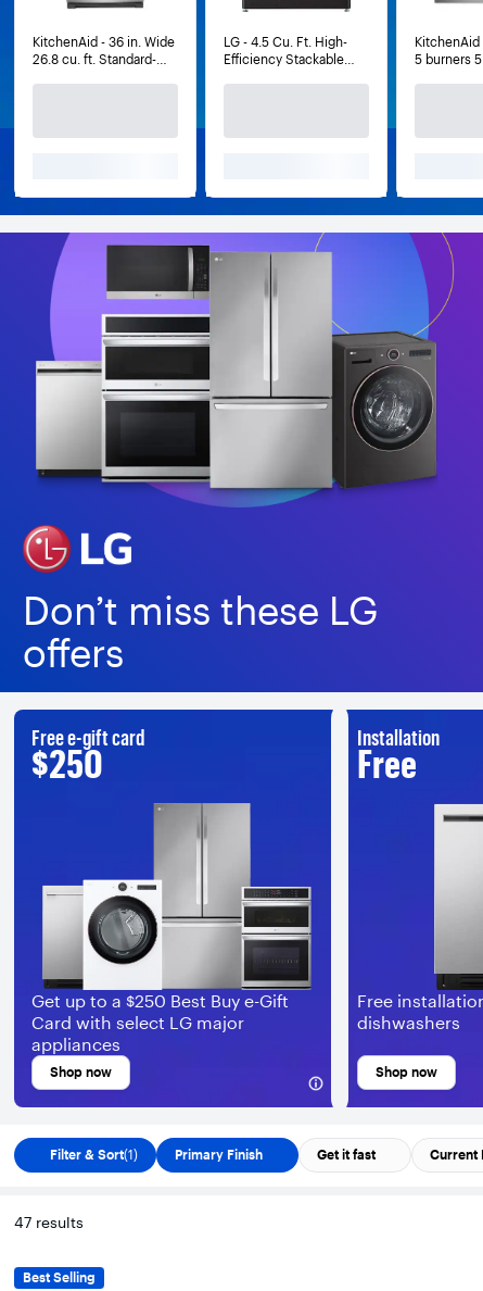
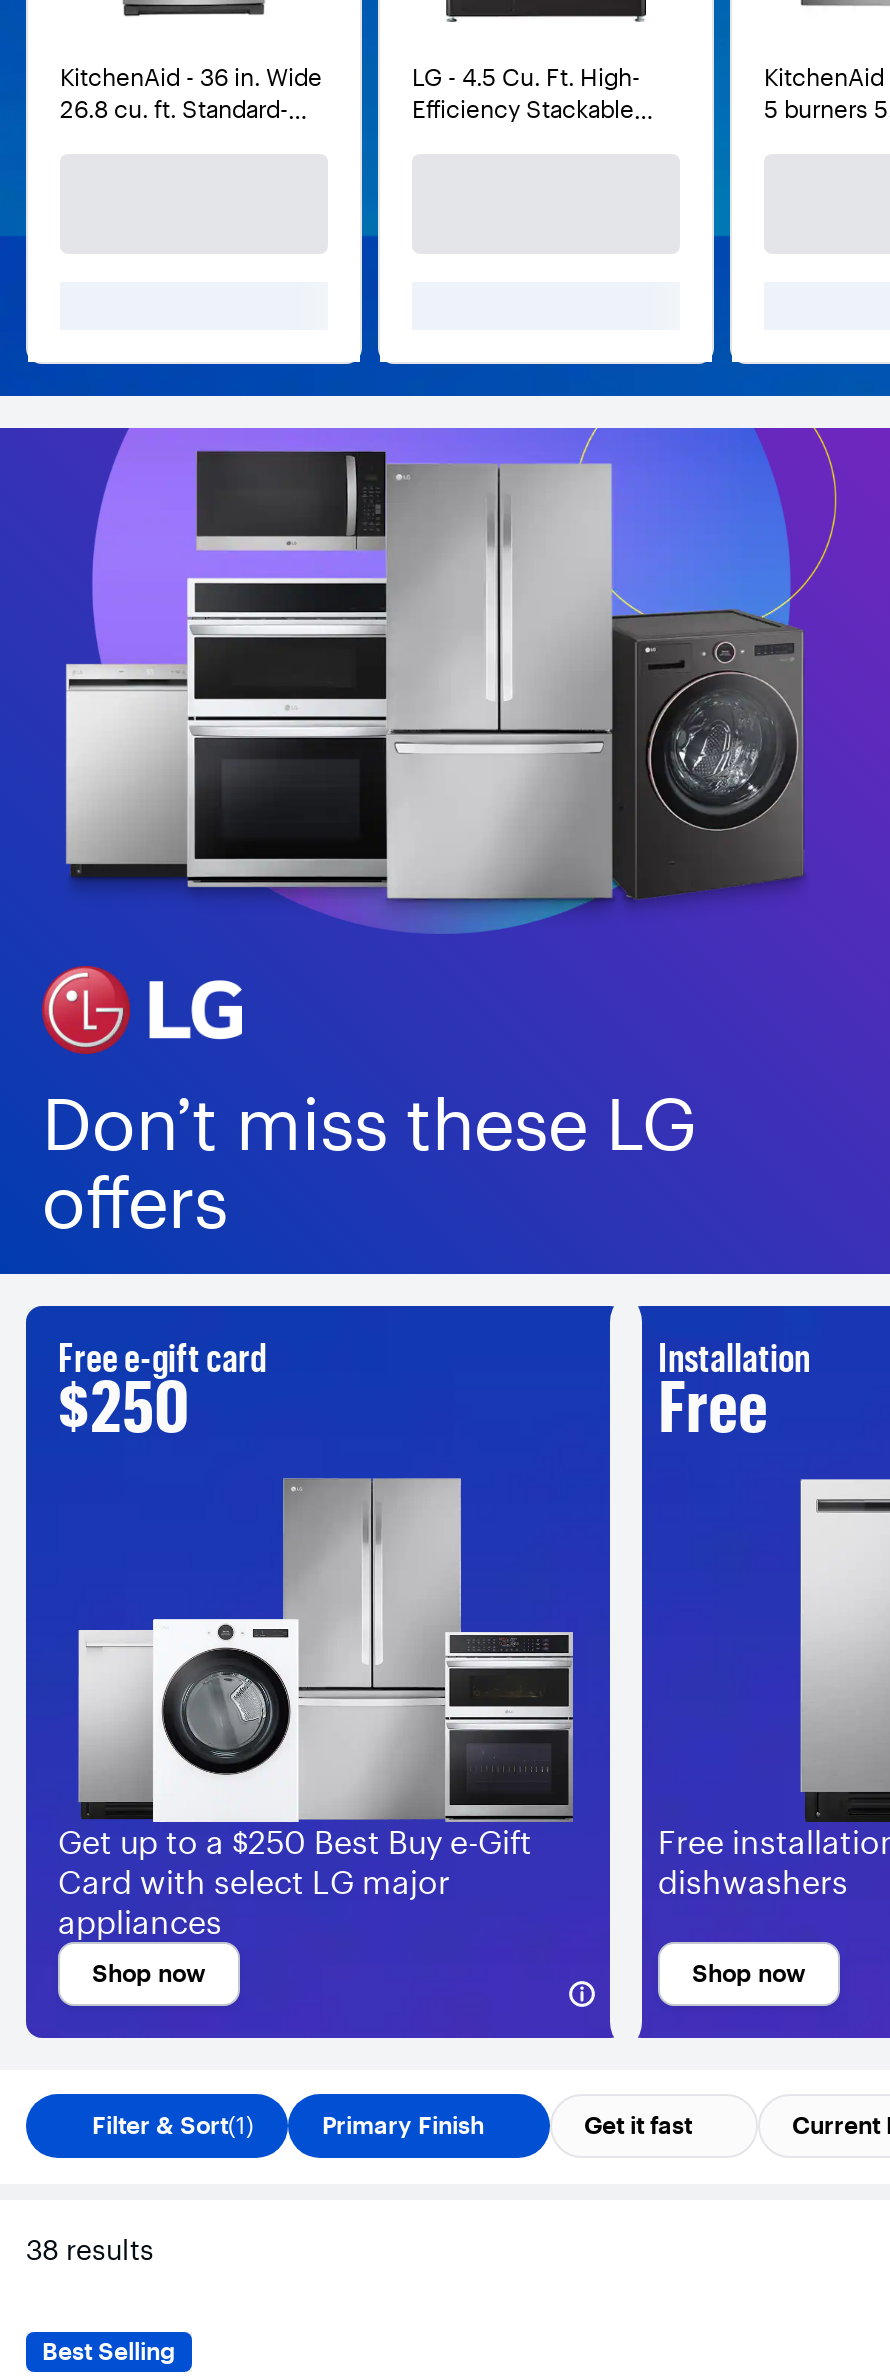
[14,1213,84,1233] 47 results -> [26,2232,154,2268] 38 results

